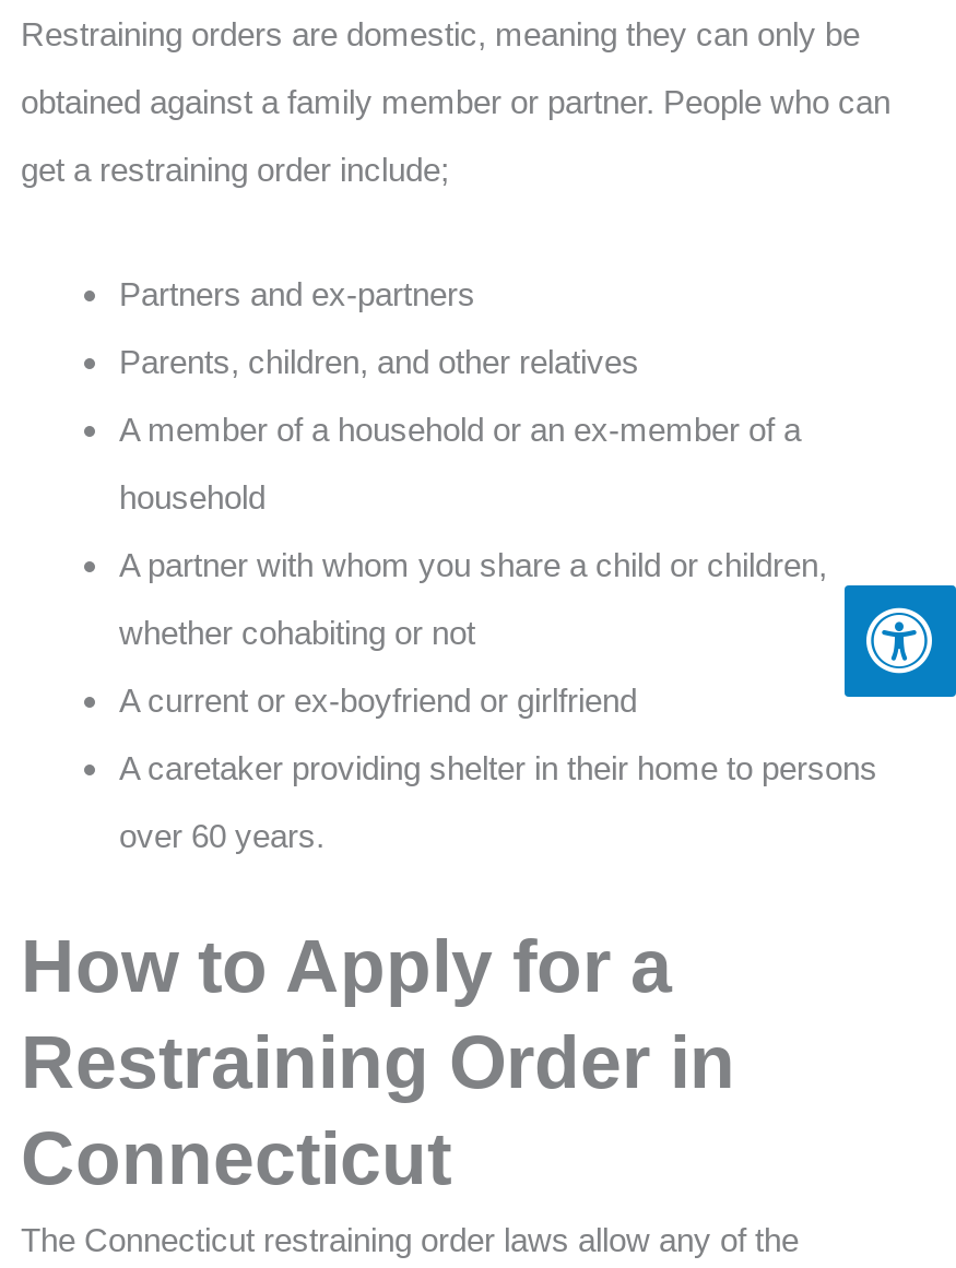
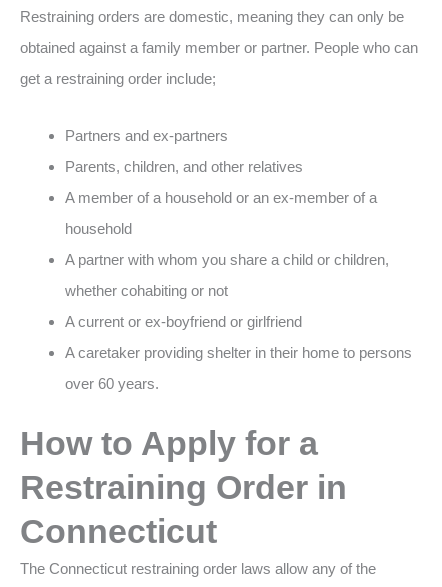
[840,581,949,701] [image] -> none

